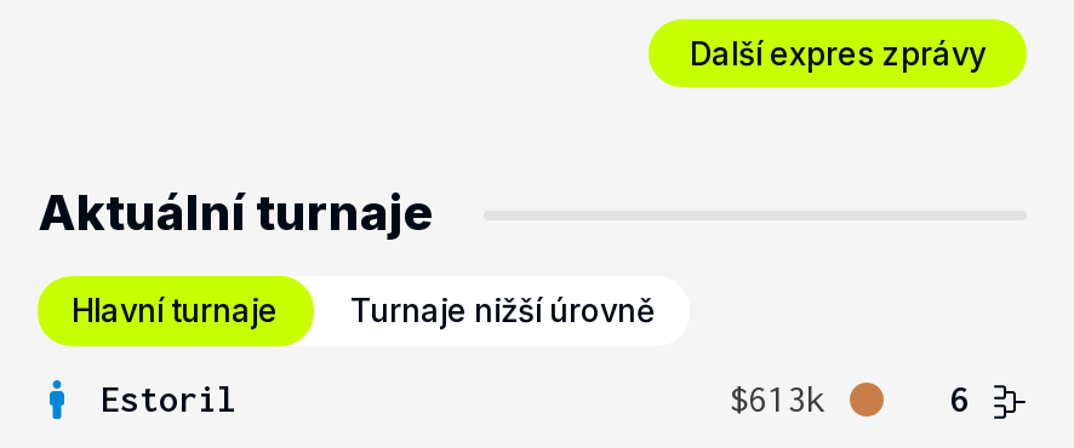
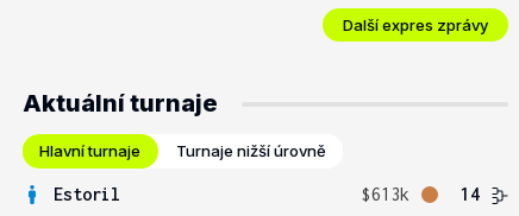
[949,378,969,419] 6 -> [461,184,480,204] 14

